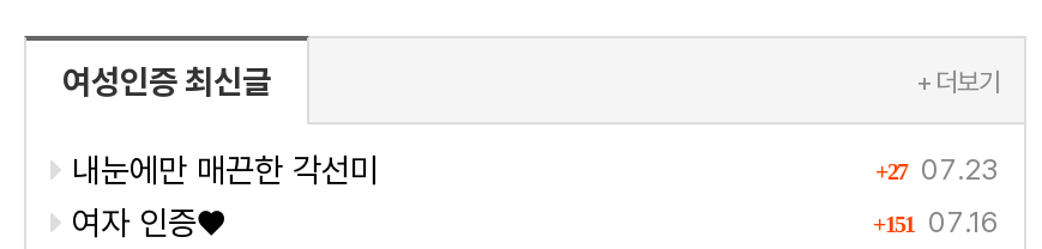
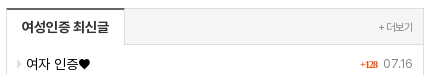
[62,150,1000,239] +27 07.23 | 내눈에만 매끈한 각선미 | +151 07.16 -> [360,57,413,71] +128 07.16

